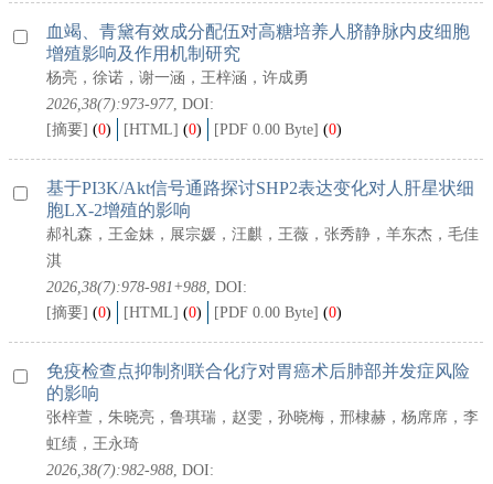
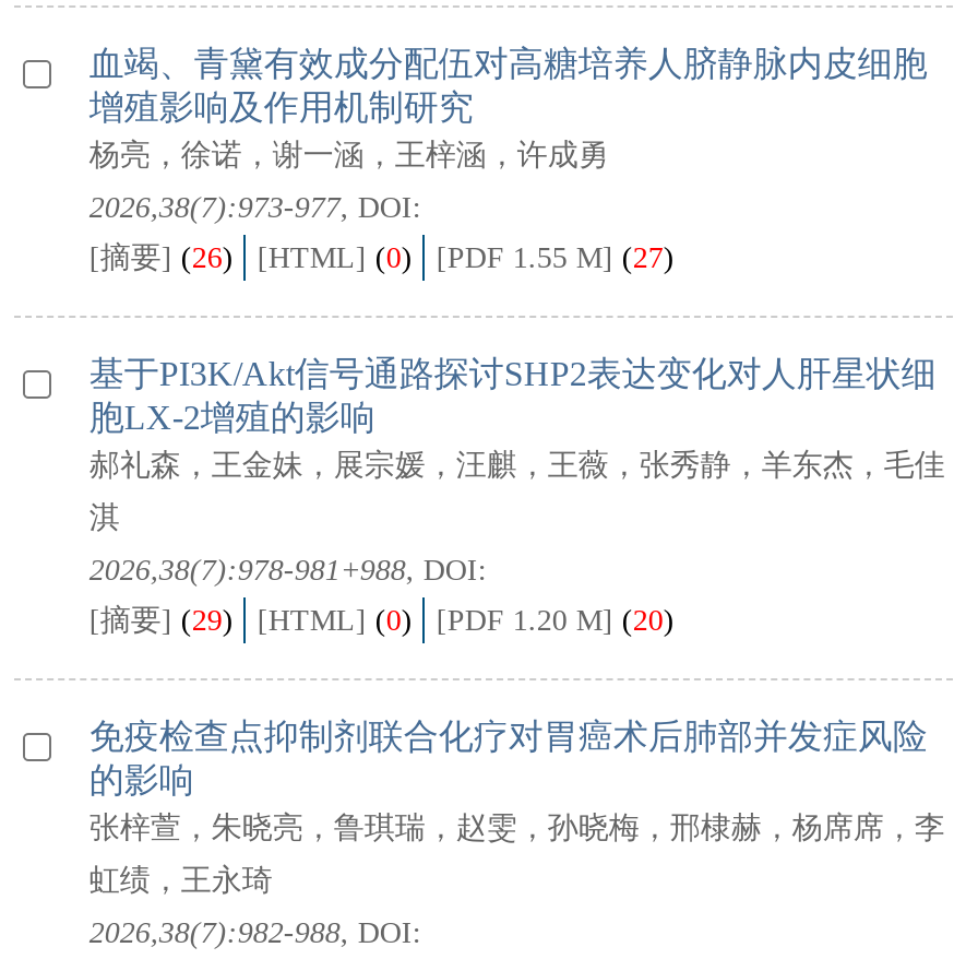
[47,121,112,138] [摘要] (0) -> [89,241,233,274] [摘要] (26)
[214,121,342,138] [PDF 0.00 Byte] (0) -> [436,241,674,274] [PDF 1.55 M] (27)
[47,304,112,321] [摘要] (0) -> [89,604,233,637] [摘要] (29)
[214,304,342,321] [PDF 0.00 Byte] (0) -> [436,604,674,637] [PDF 1.20 M] (20)

